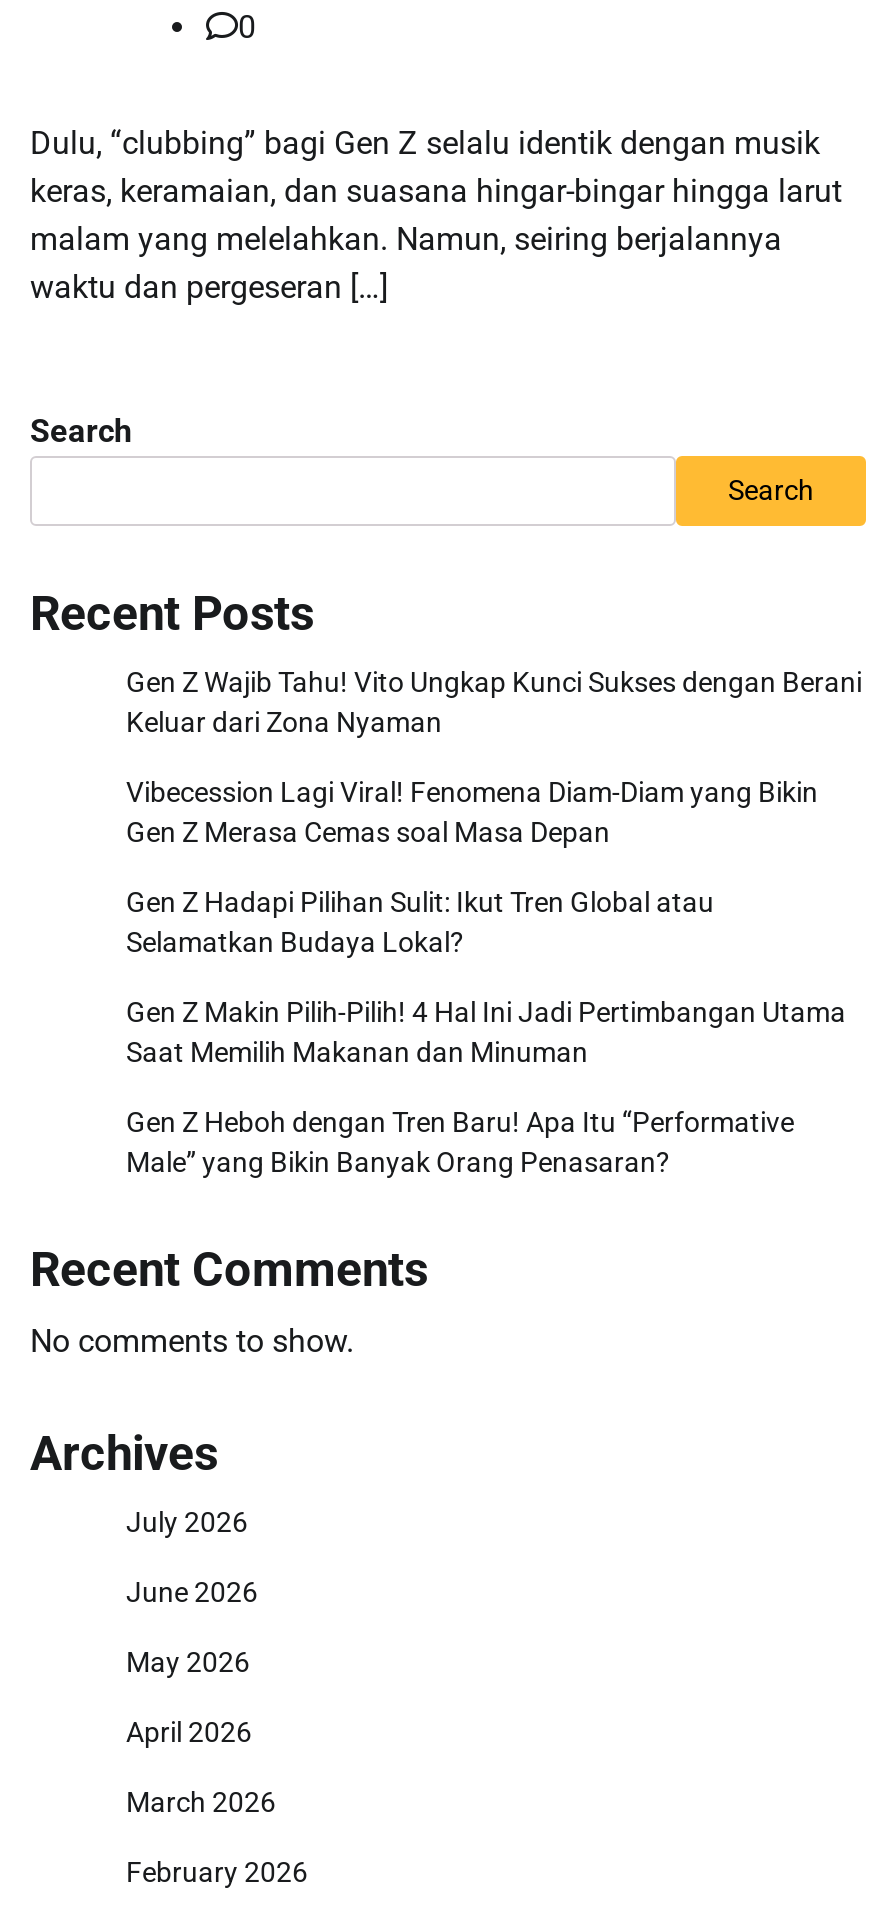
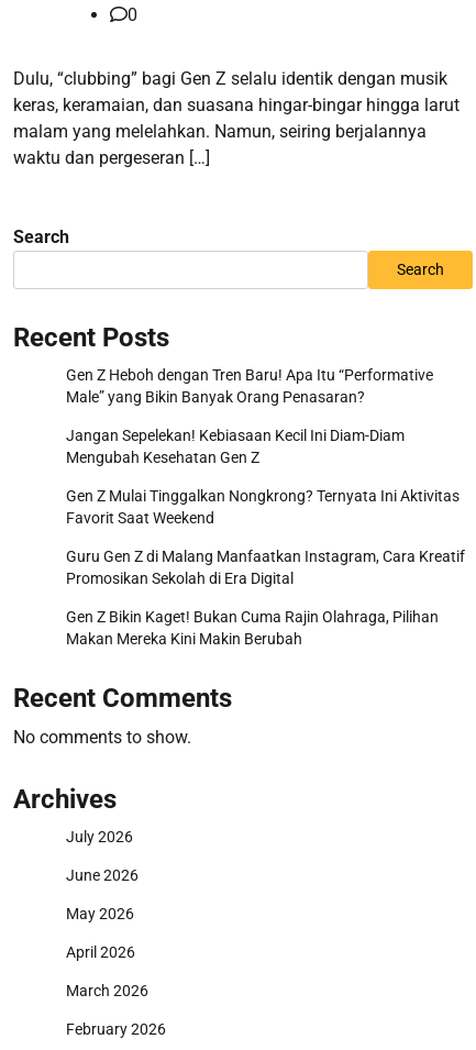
[126,665,862,1067] Gen Z Wajib Tahu! Vito Ungkap Kunci Sukses dengan Berani | Keluar dari Zona Nyaman | Vibecession Lagi Viral! Fenomena Diam-Diam yang Bikin | Gen Z Merasa Cemas soal Masa Depan | Gen Z Hadapi Pilihan Sulit: Ikut Tren Global atau | Selamatkan Budaya Lokal? | Gen Z Makin Pilih-Pilih! 4 Hal Ini Jadi Pertimbangan Utama | Saat Memilih Makanan dan Minuman -> none
moved [126,1105,794,1177] -> [66,366,433,405]: Gen Z Heboh dengan Tren Baru! Apa Itu “Performative | Male” yang Bikin Banyak Orang Penasaran?
none -> [66,426,465,647] Jangan Sepelekan! Kebiasaan Kecil Ini Diam-Diam | Mengubah Kesehatan Gen Z | Gen Z Mulai Tinggalkan Nongkrong? Ternyata Ini Aktivitas | Favorit Saat Weekend | Guru Gen Z di Malang Manfaatkan Instagram, Cara Kreatif | Promosikan Sekolah di Era Digital | Gen Z Bikin Kaget! Bukan Cuma Rajin Olahraga, Pilihan | Makan Mereka Kini Makin Berubah

